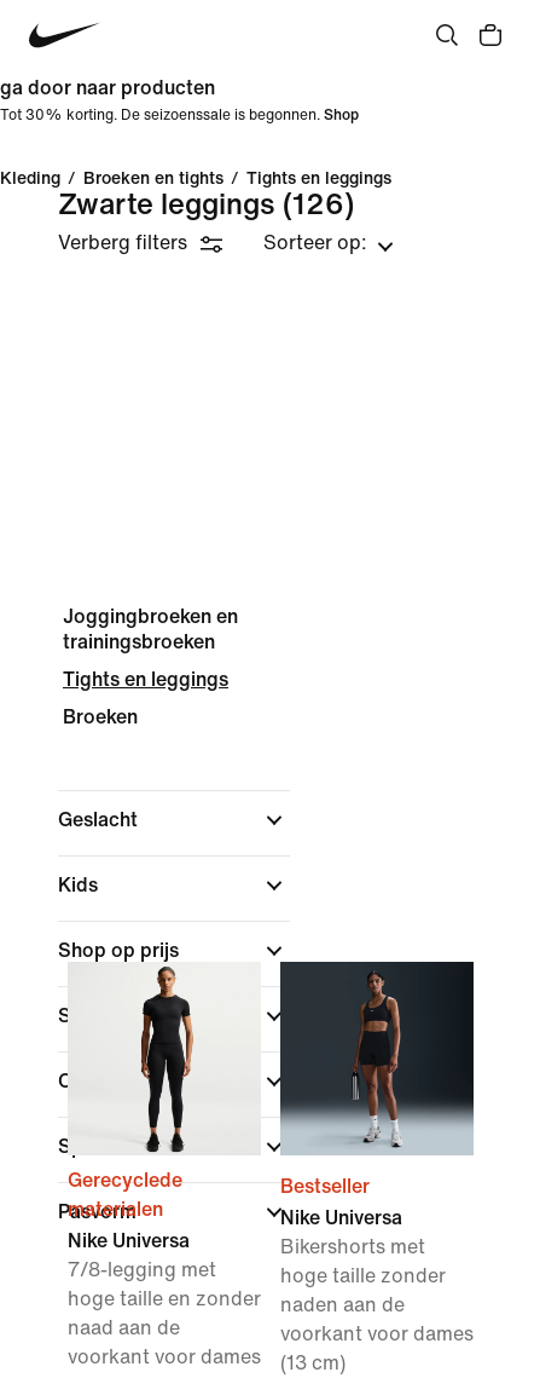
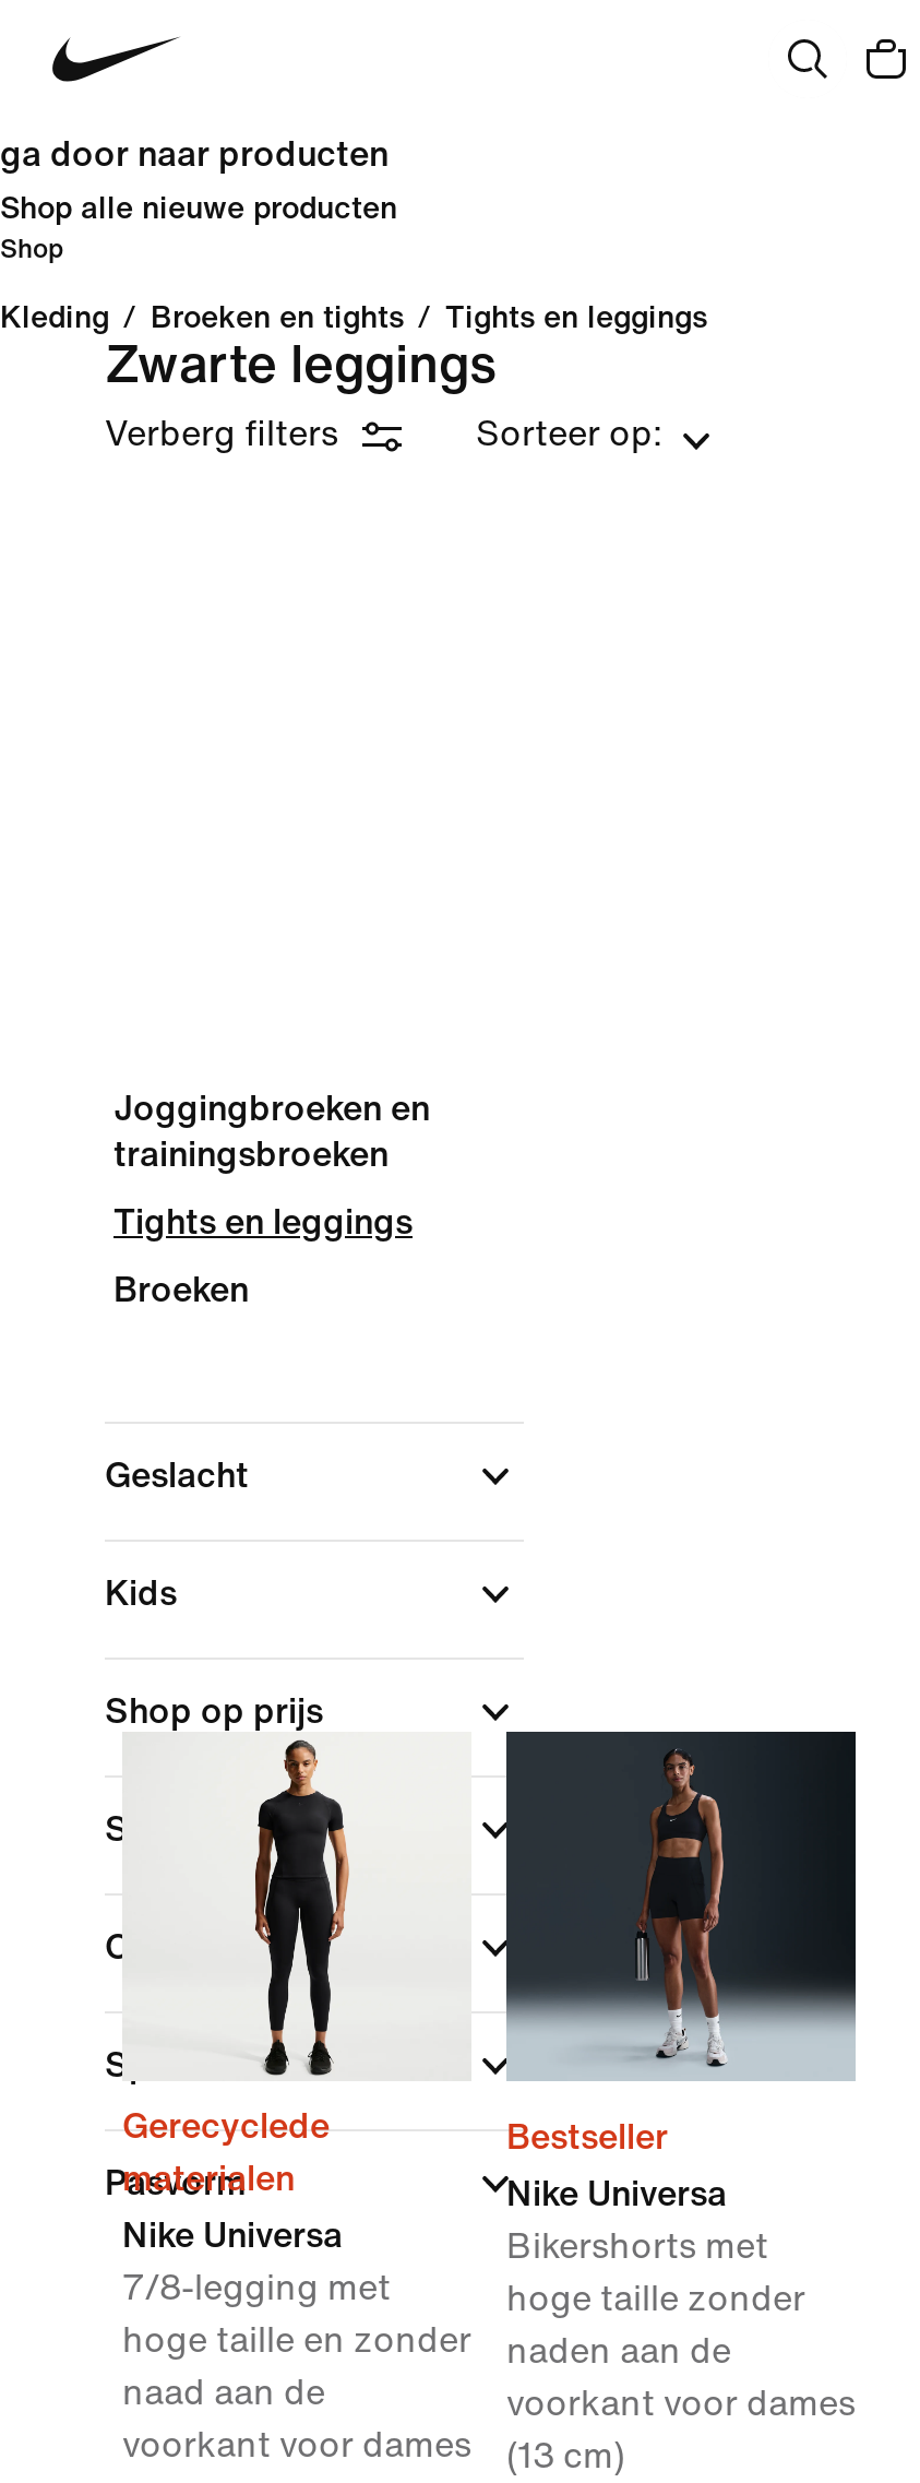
[0,108,359,123] Tot 30% korting. De seizoenssale is begonnen. Shop -> [0,192,397,264] Shop alle nieuwe producten | Shop
[58,190,354,220] Zwarte leggings (126) -> [105,338,498,393] Zwarte leggings

